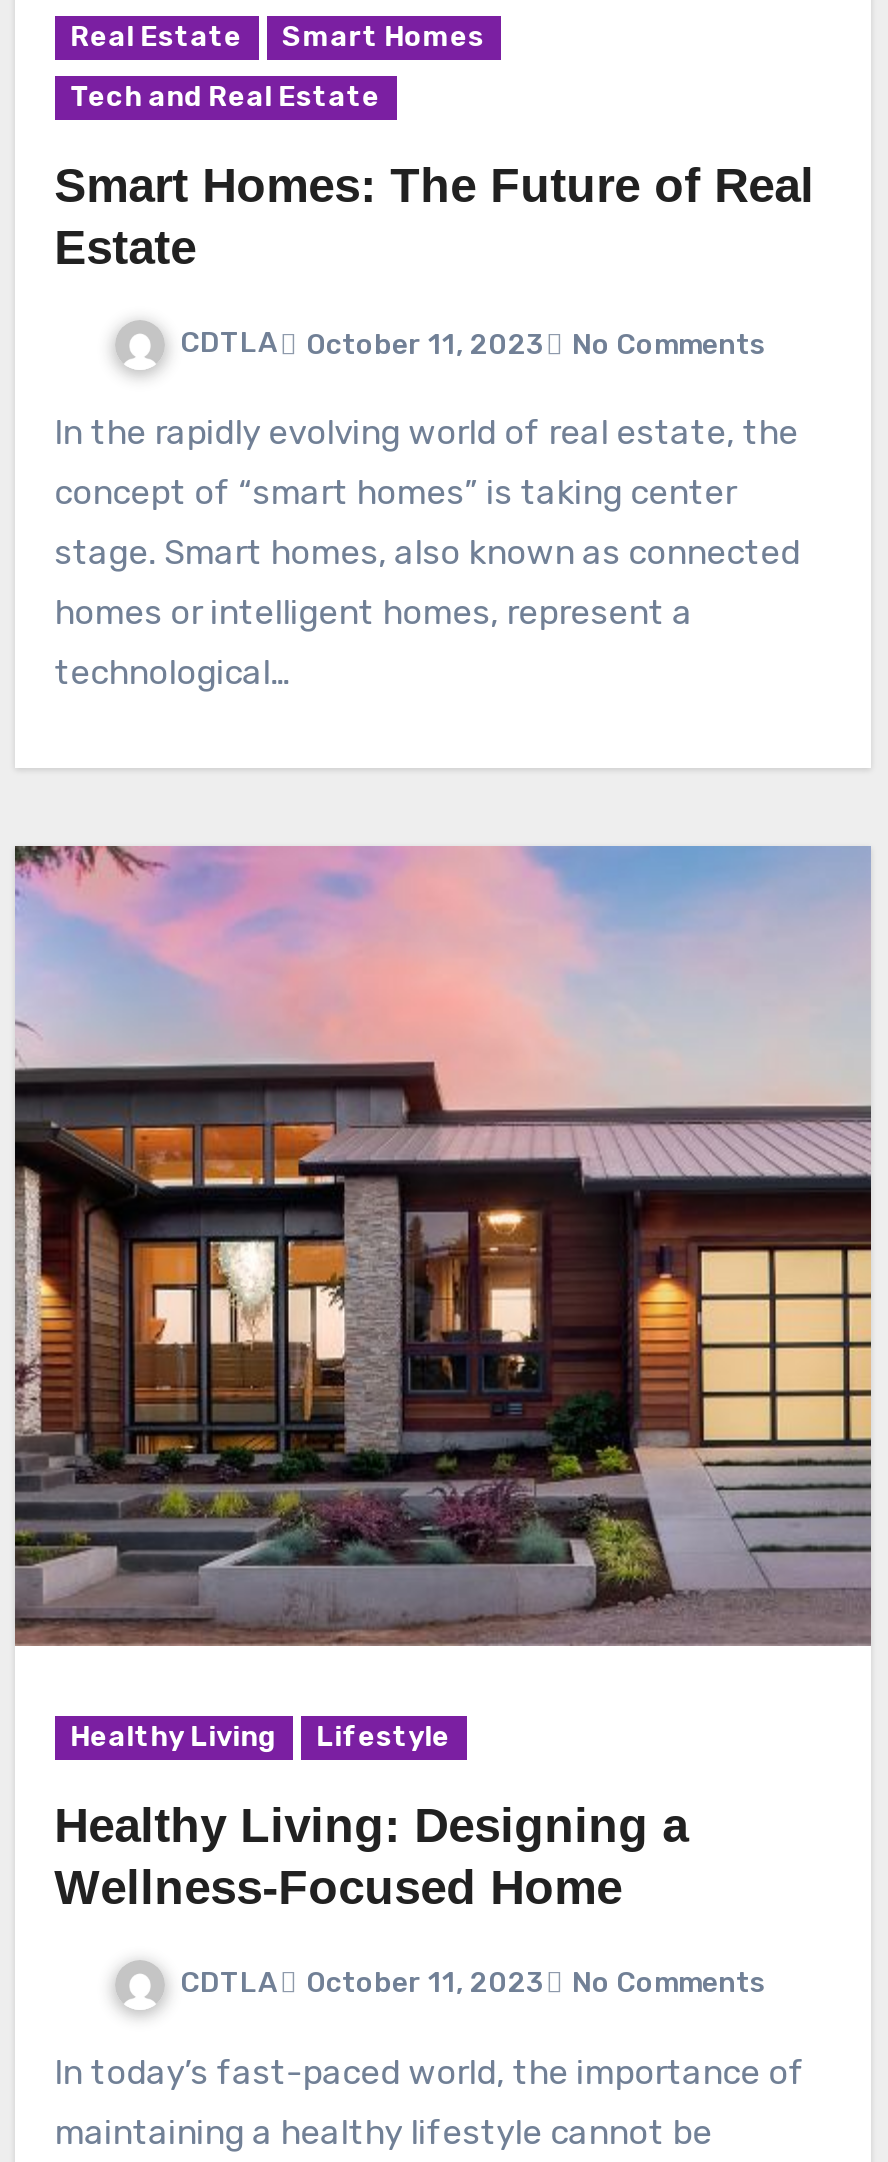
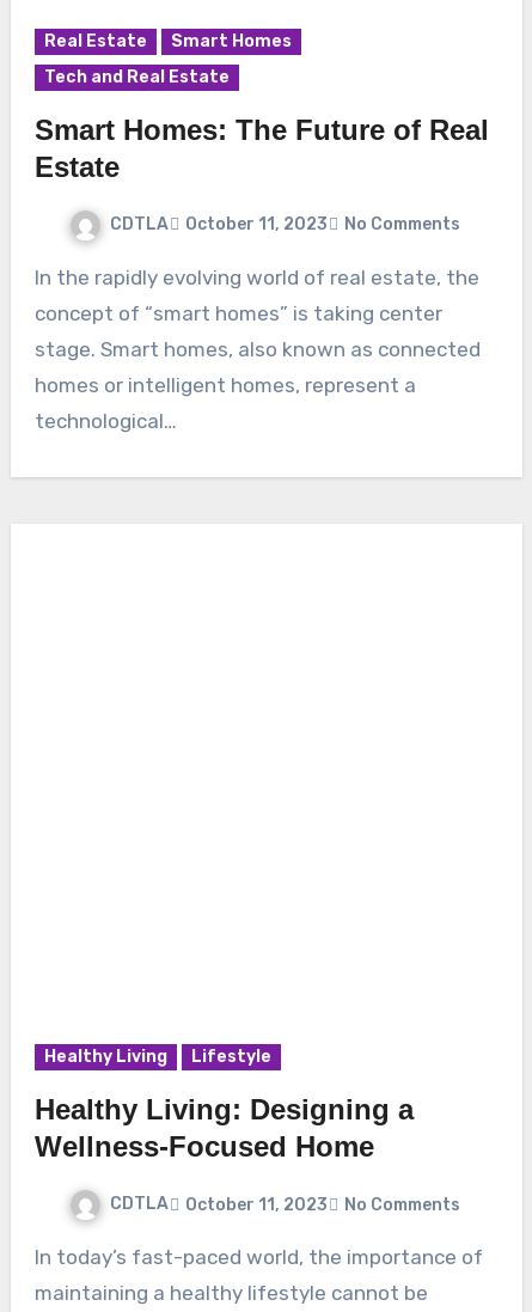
[13,843,873,1647] [image] -> none

